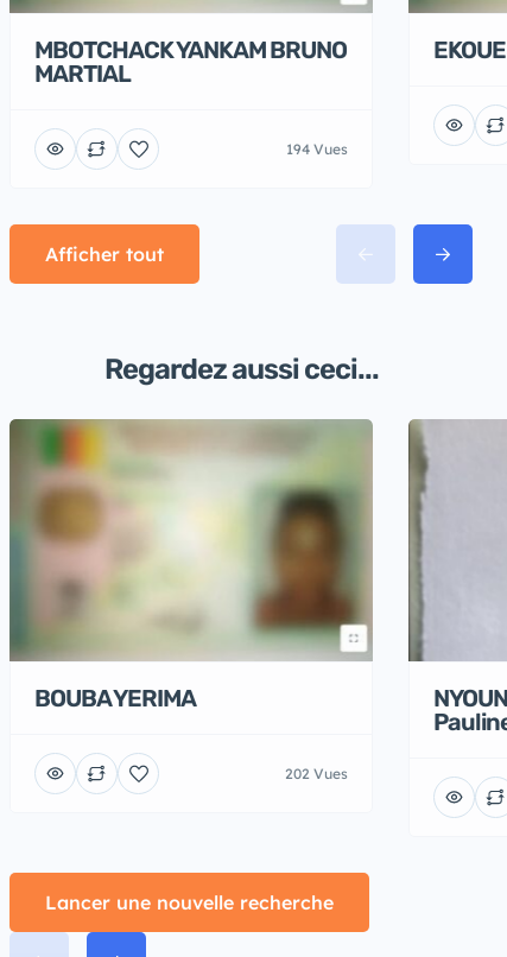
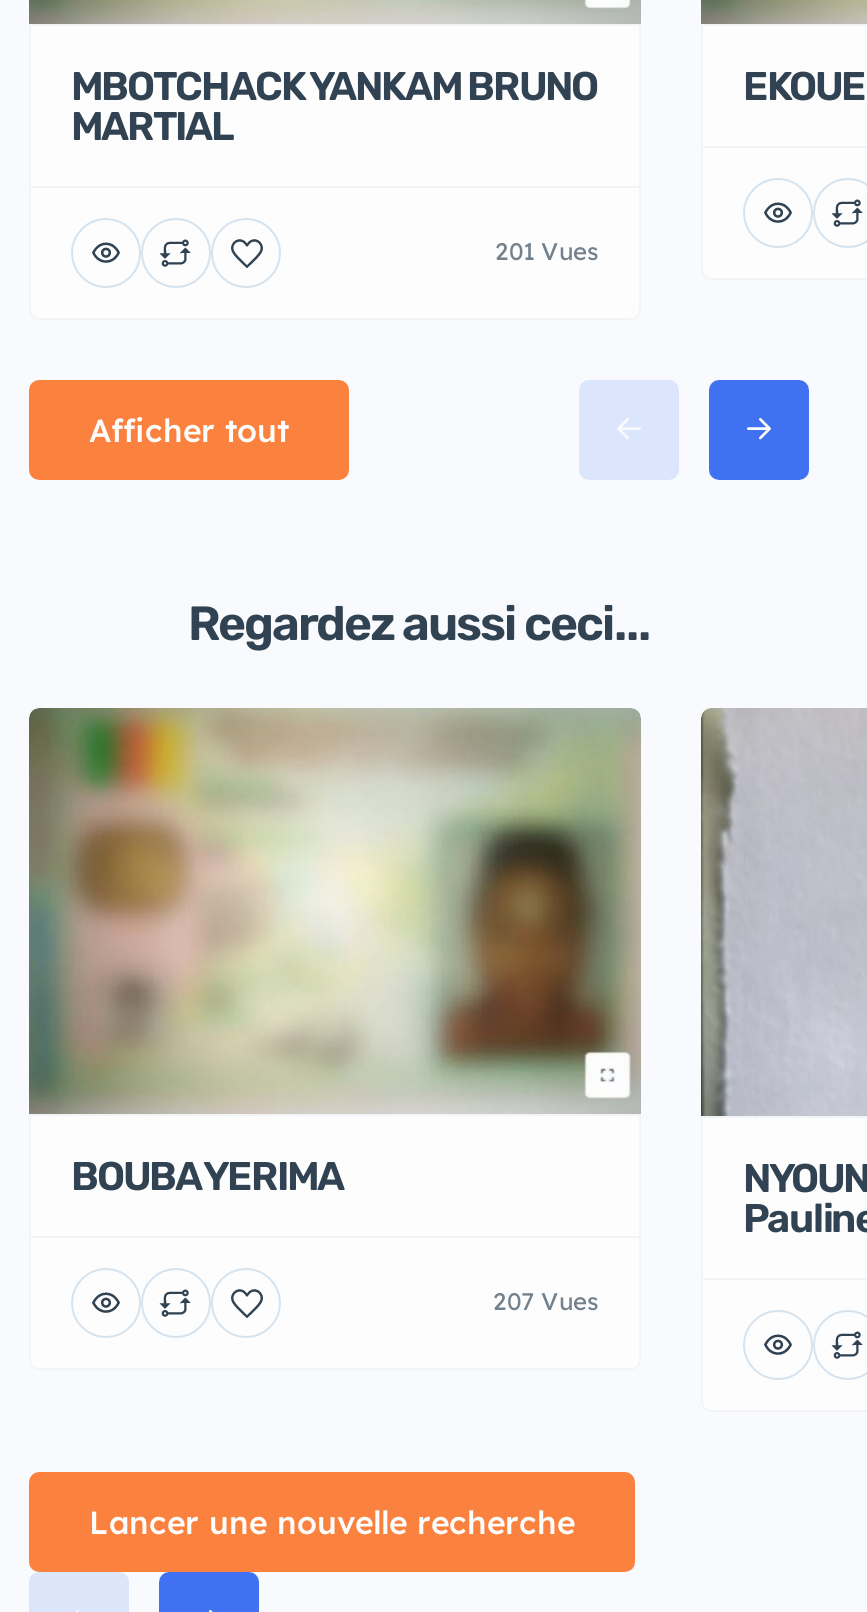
[286,140,348,158] 194 Vues -> [495,236,599,266] 201 Vues
[285,765,348,782] 202 Vues -> [493,1286,599,1316] 207 Vues

